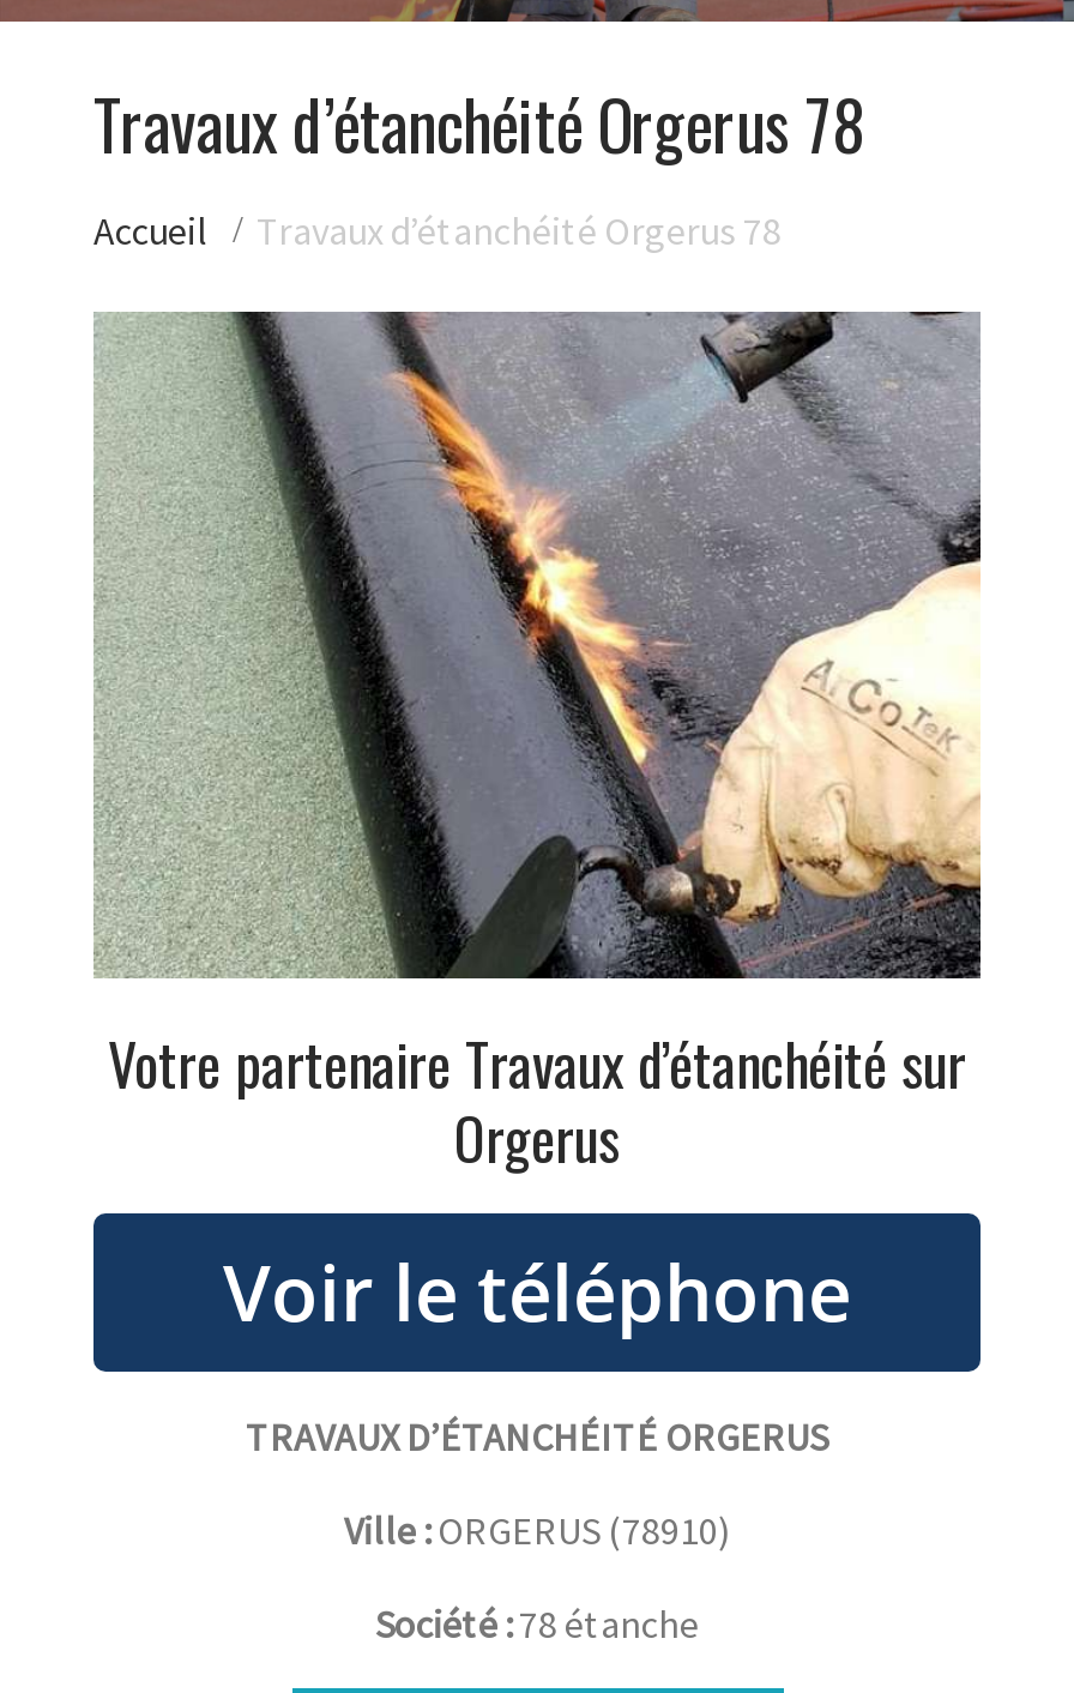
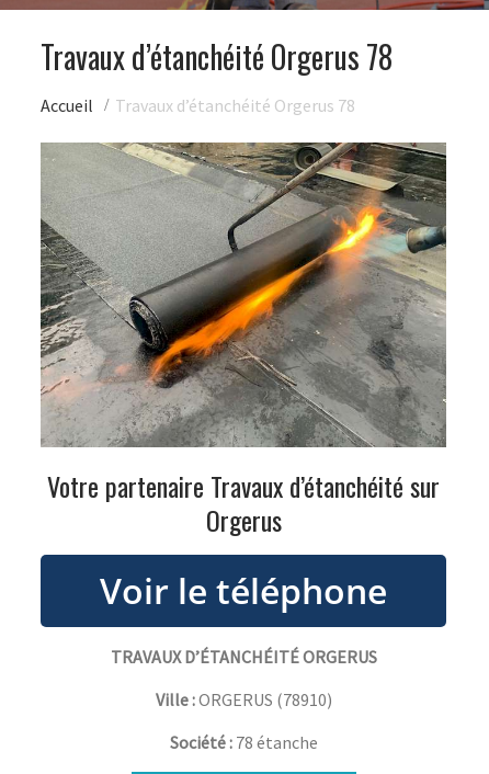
[96,312,983,981] [image] -> [41,143,447,448] [image]

